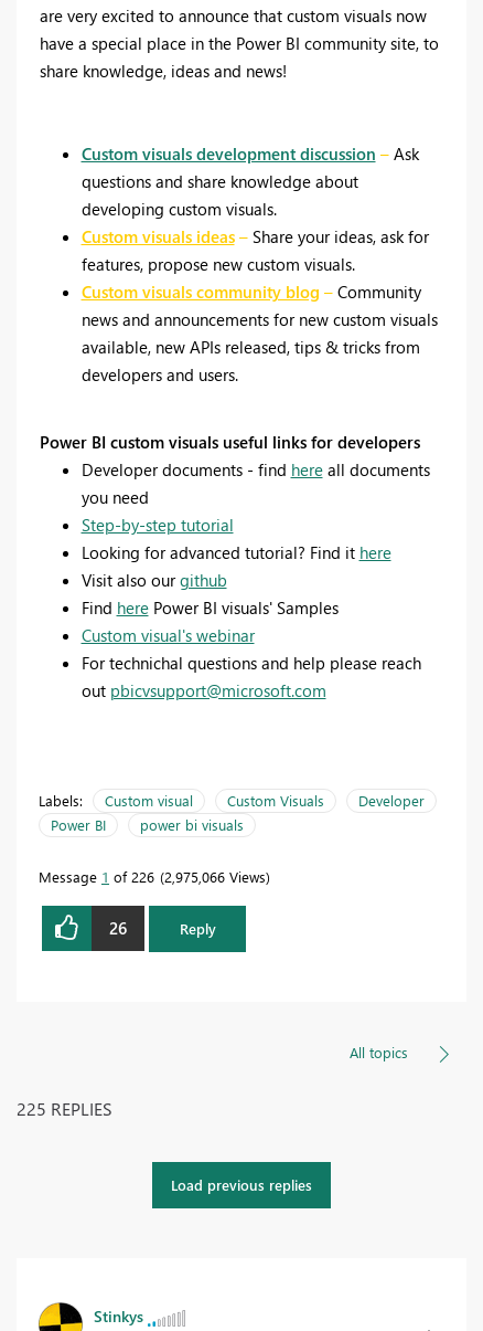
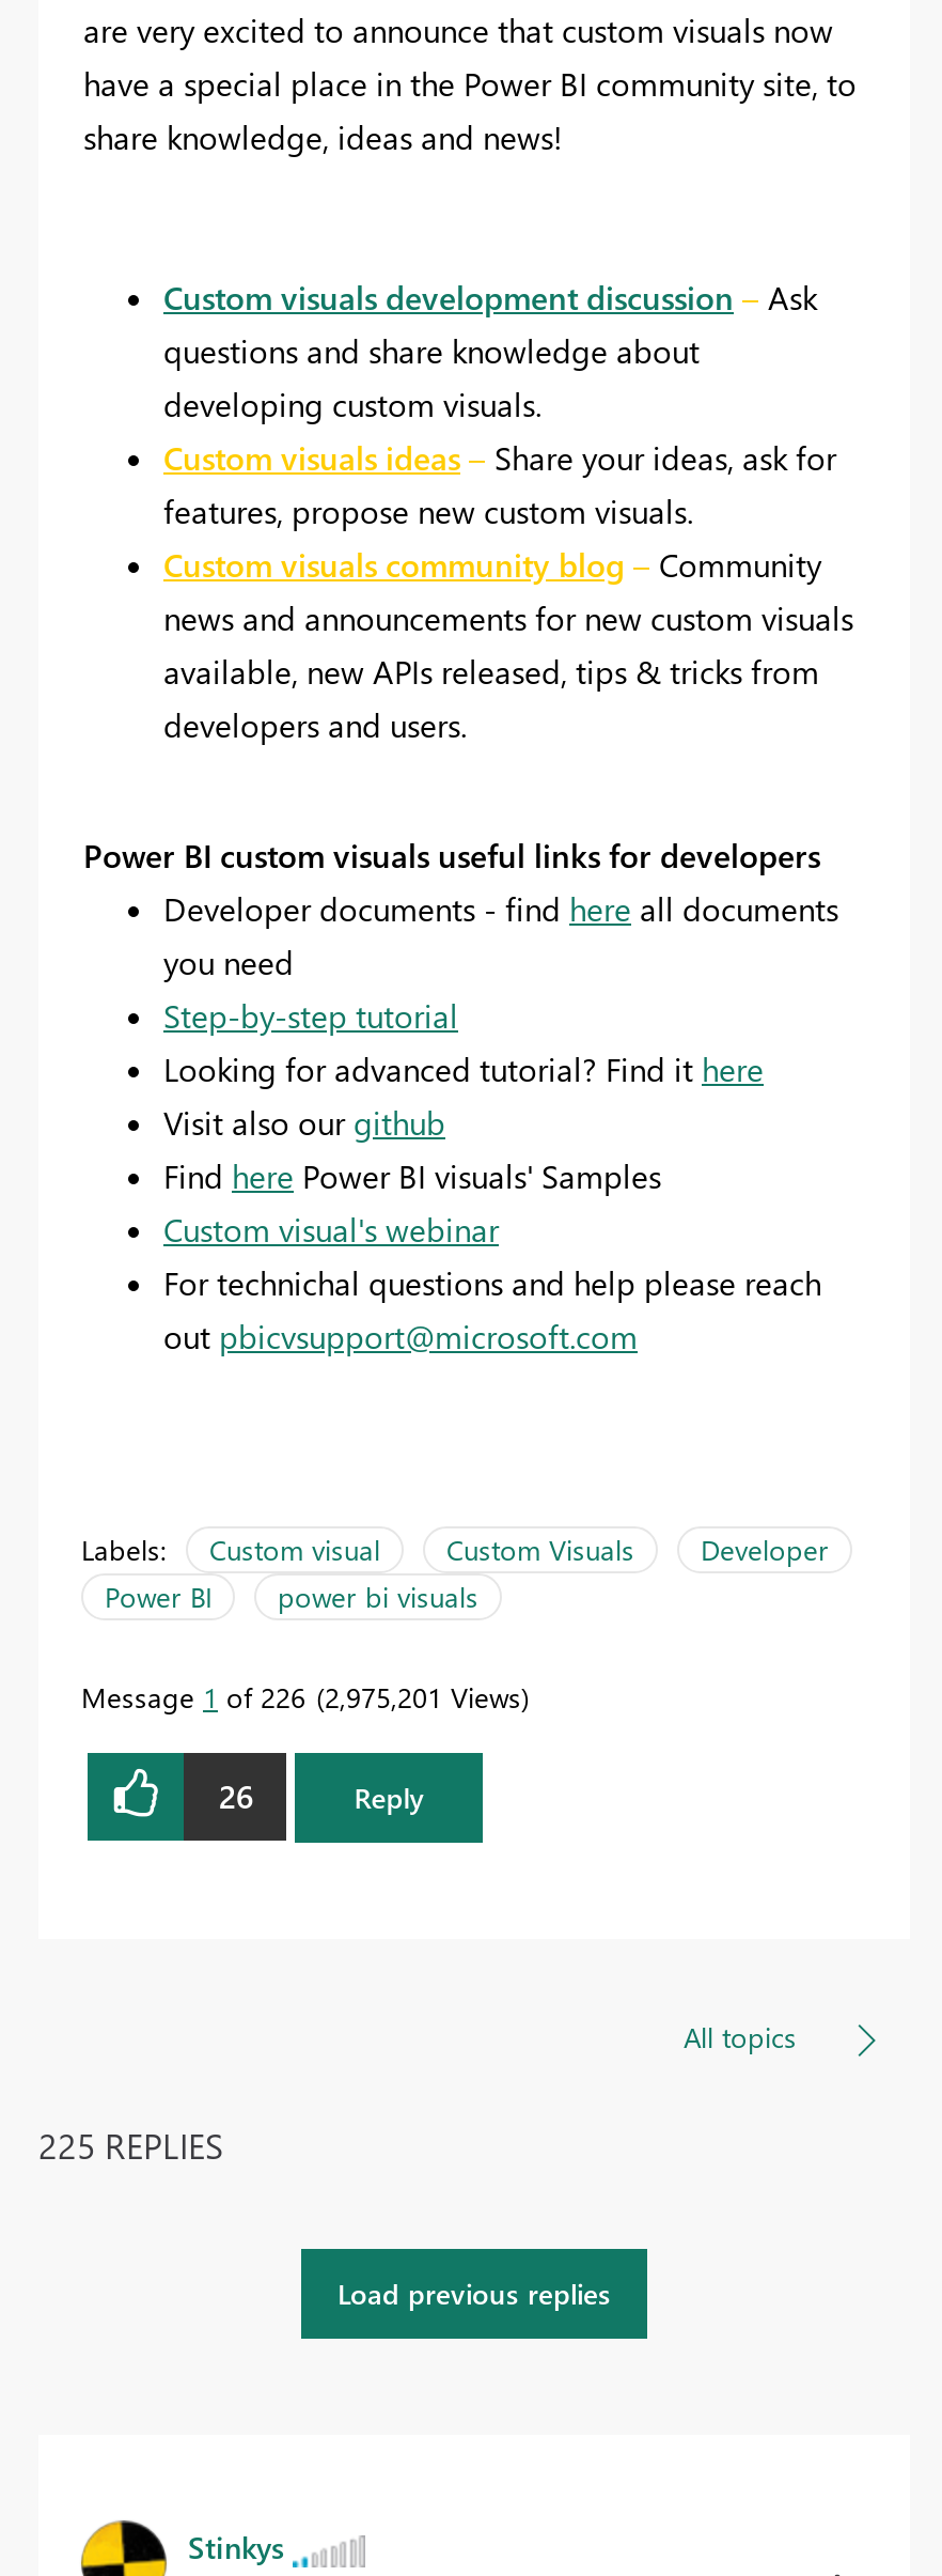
[39,867,266,885] Message 1 of 226 2,975,066 Views -> [81,1677,521,1714] Message 1 of 226 2,975,201 Views

